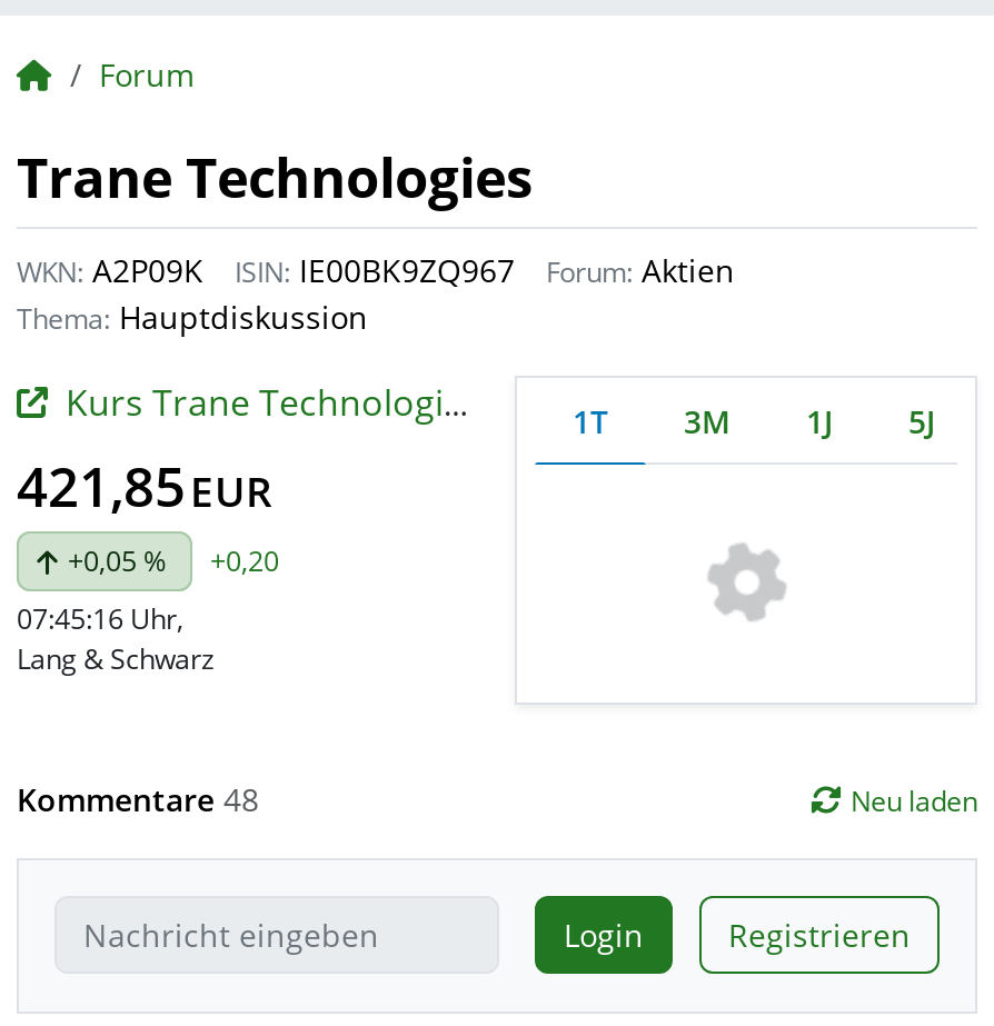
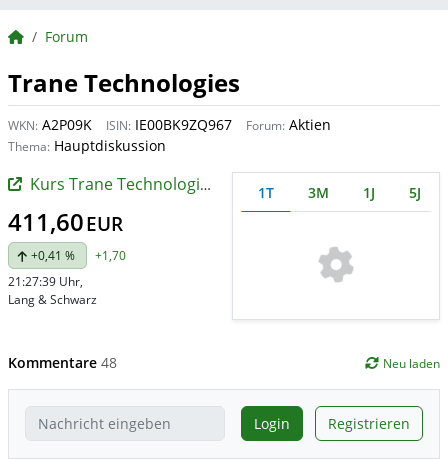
[17,449,272,522] 421,85 EUR -> [8,205,123,238] 411,60 EUR
[68,542,166,580] +0,05 % -> [31,247,75,264] +0,41 %
[210,542,279,580] +0,20 -> [95,247,126,264] +1,70
[17,600,183,638] 07:45:16 Uhr, -> [8,273,83,290] 21:27:39 Uhr,

